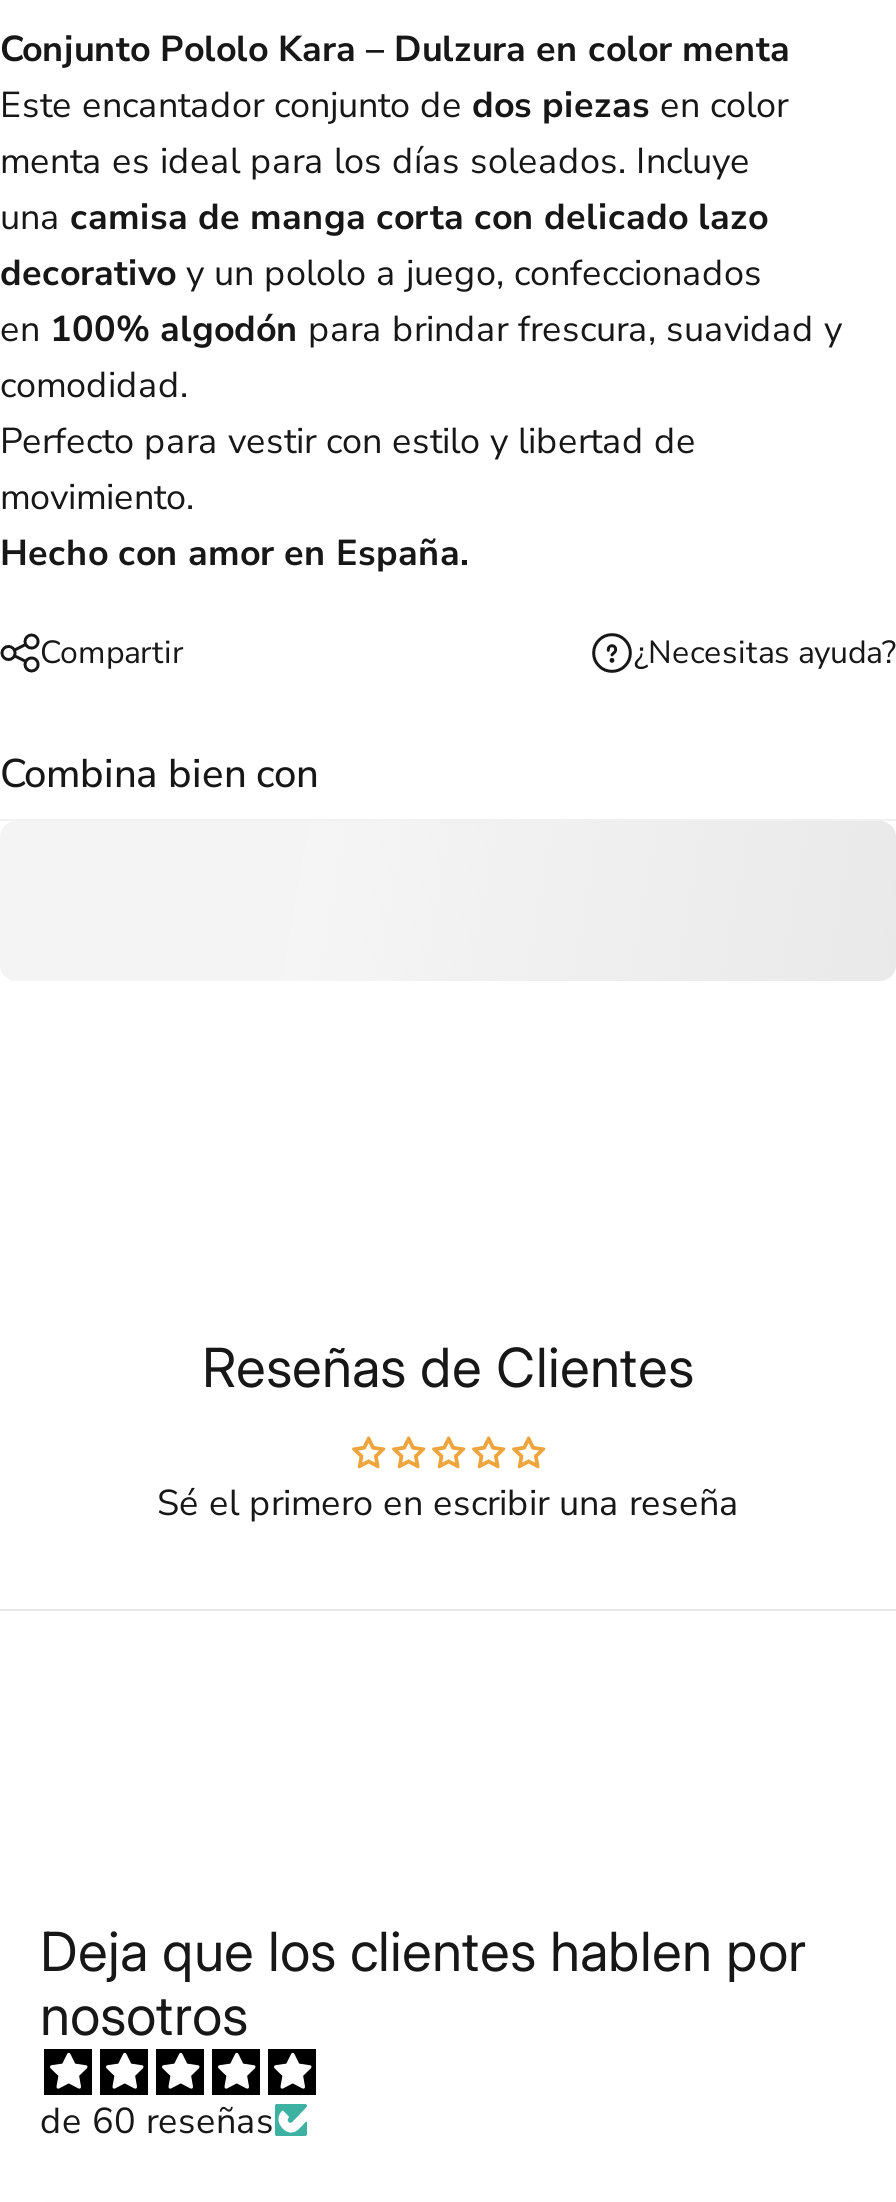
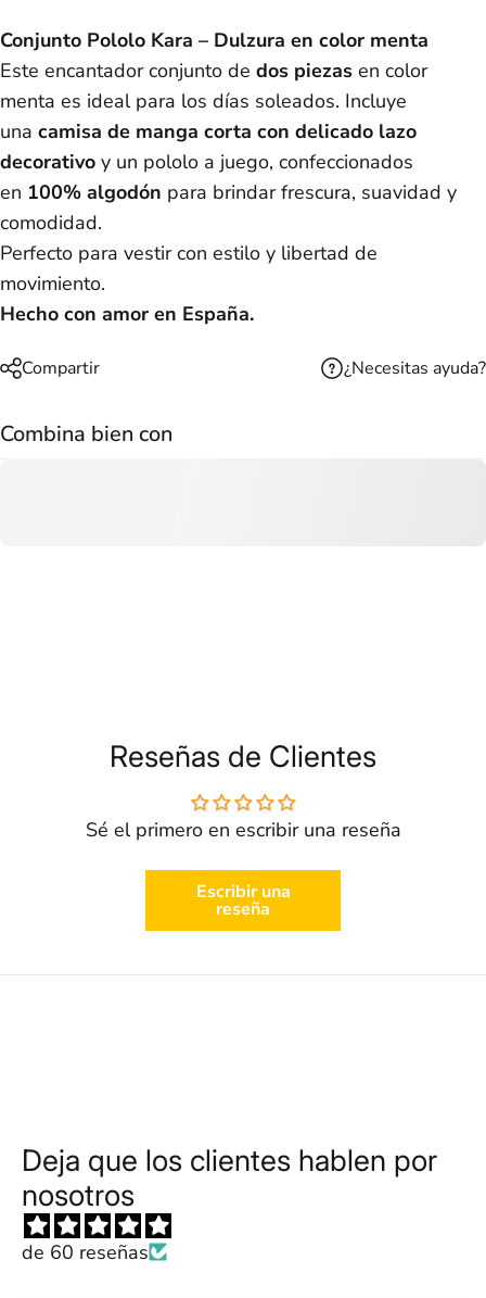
none -> [196,880,290,921] Escribir una | reseña

